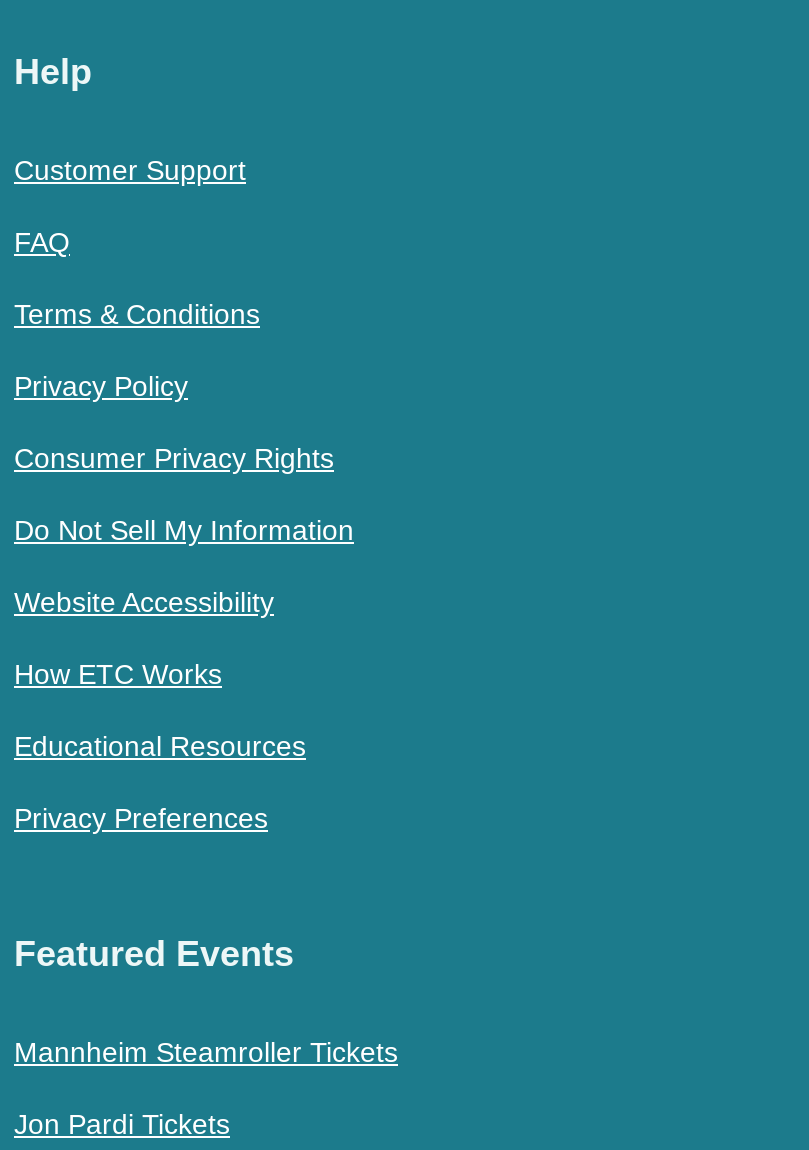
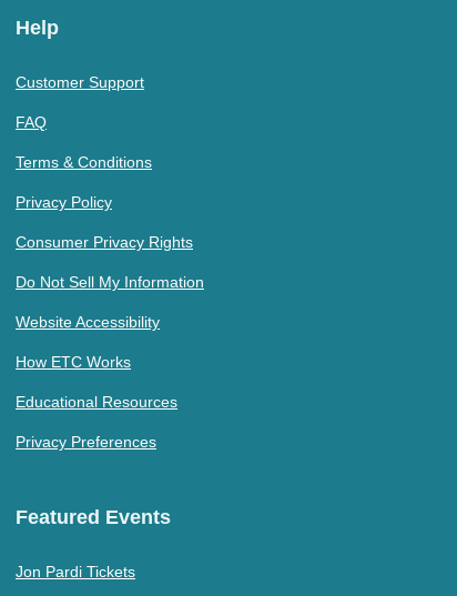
[14,1037,398,1069] Mannheim Steamroller Tickets -> none

